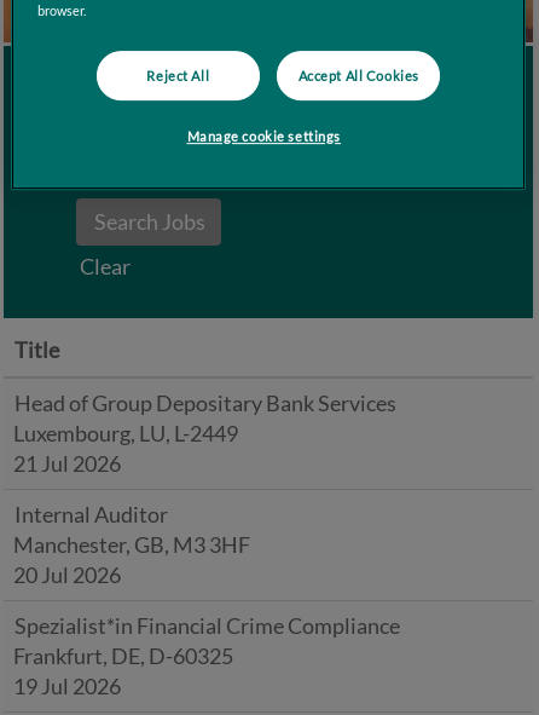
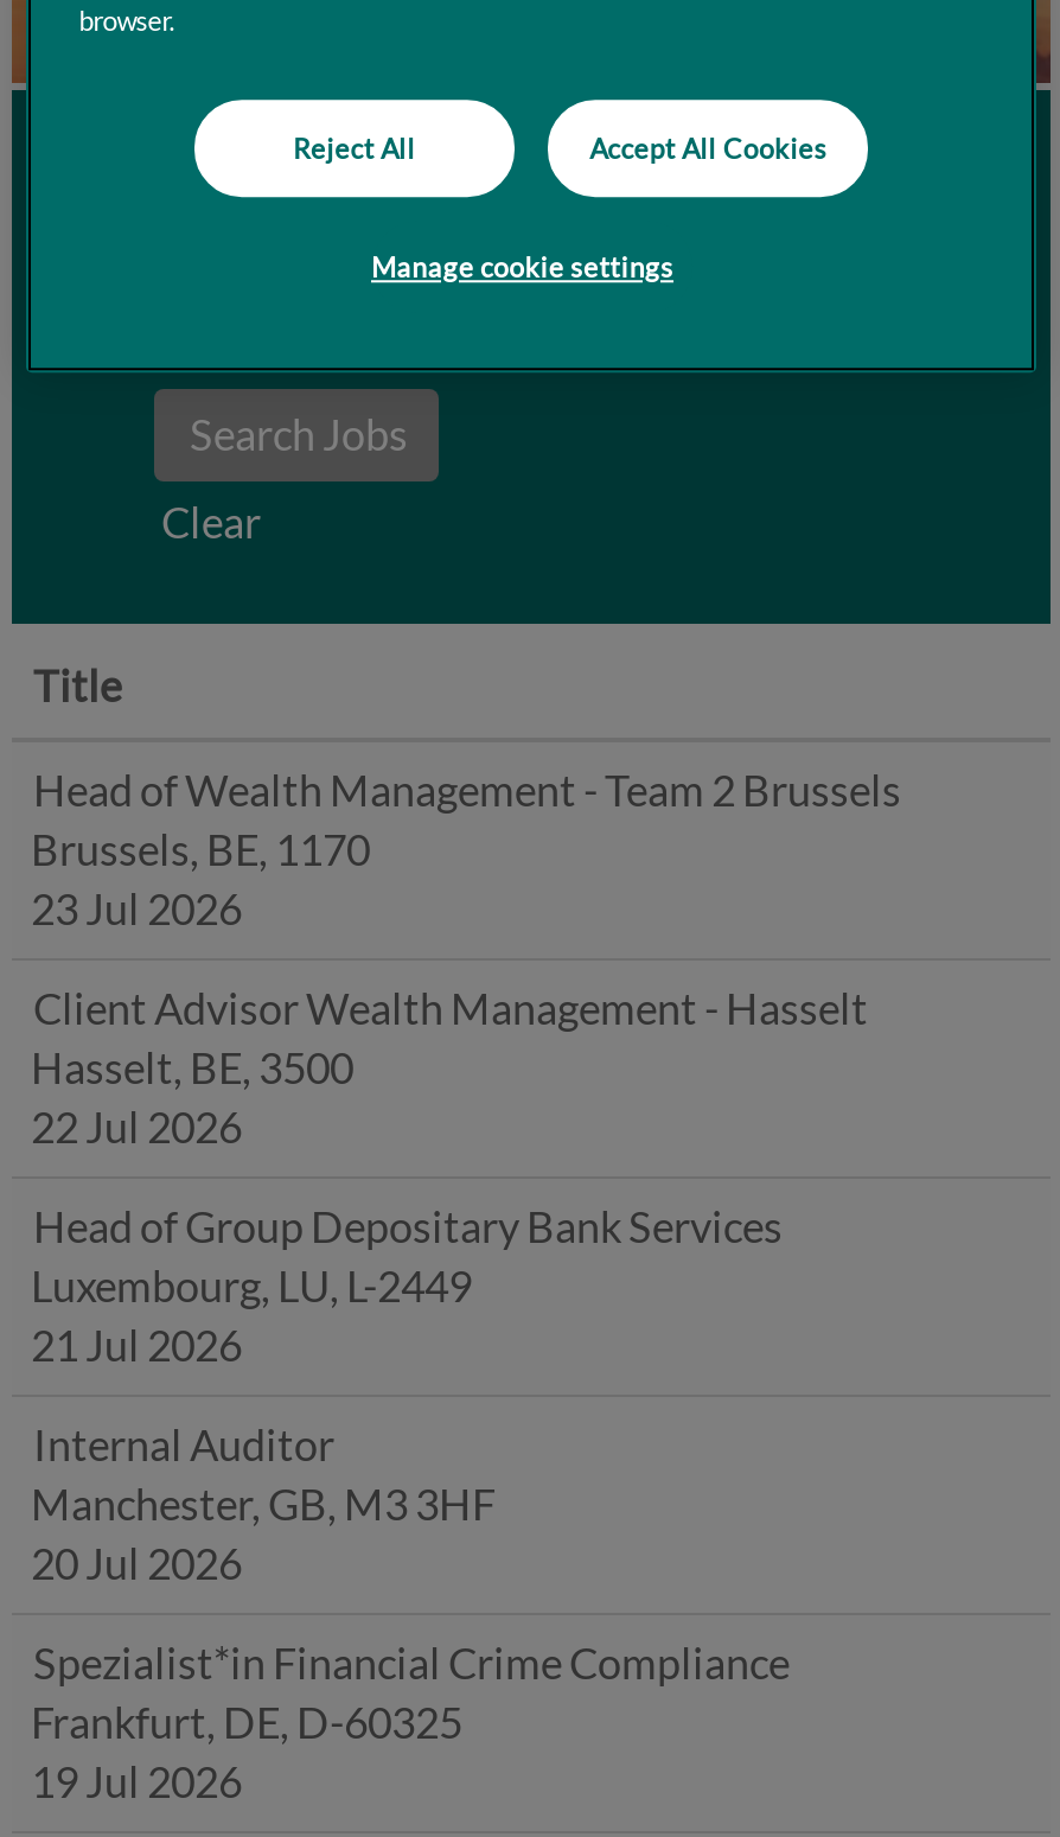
none -> [31,764,901,1153] Head of Wealth Management - Team 2 Brussels | Brussels, BE, 1170 | 23 Jul 2026 | Client Advisor Wealth Management - Hasselt | Hasselt, BE, 3500 | 22 Jul 2026

